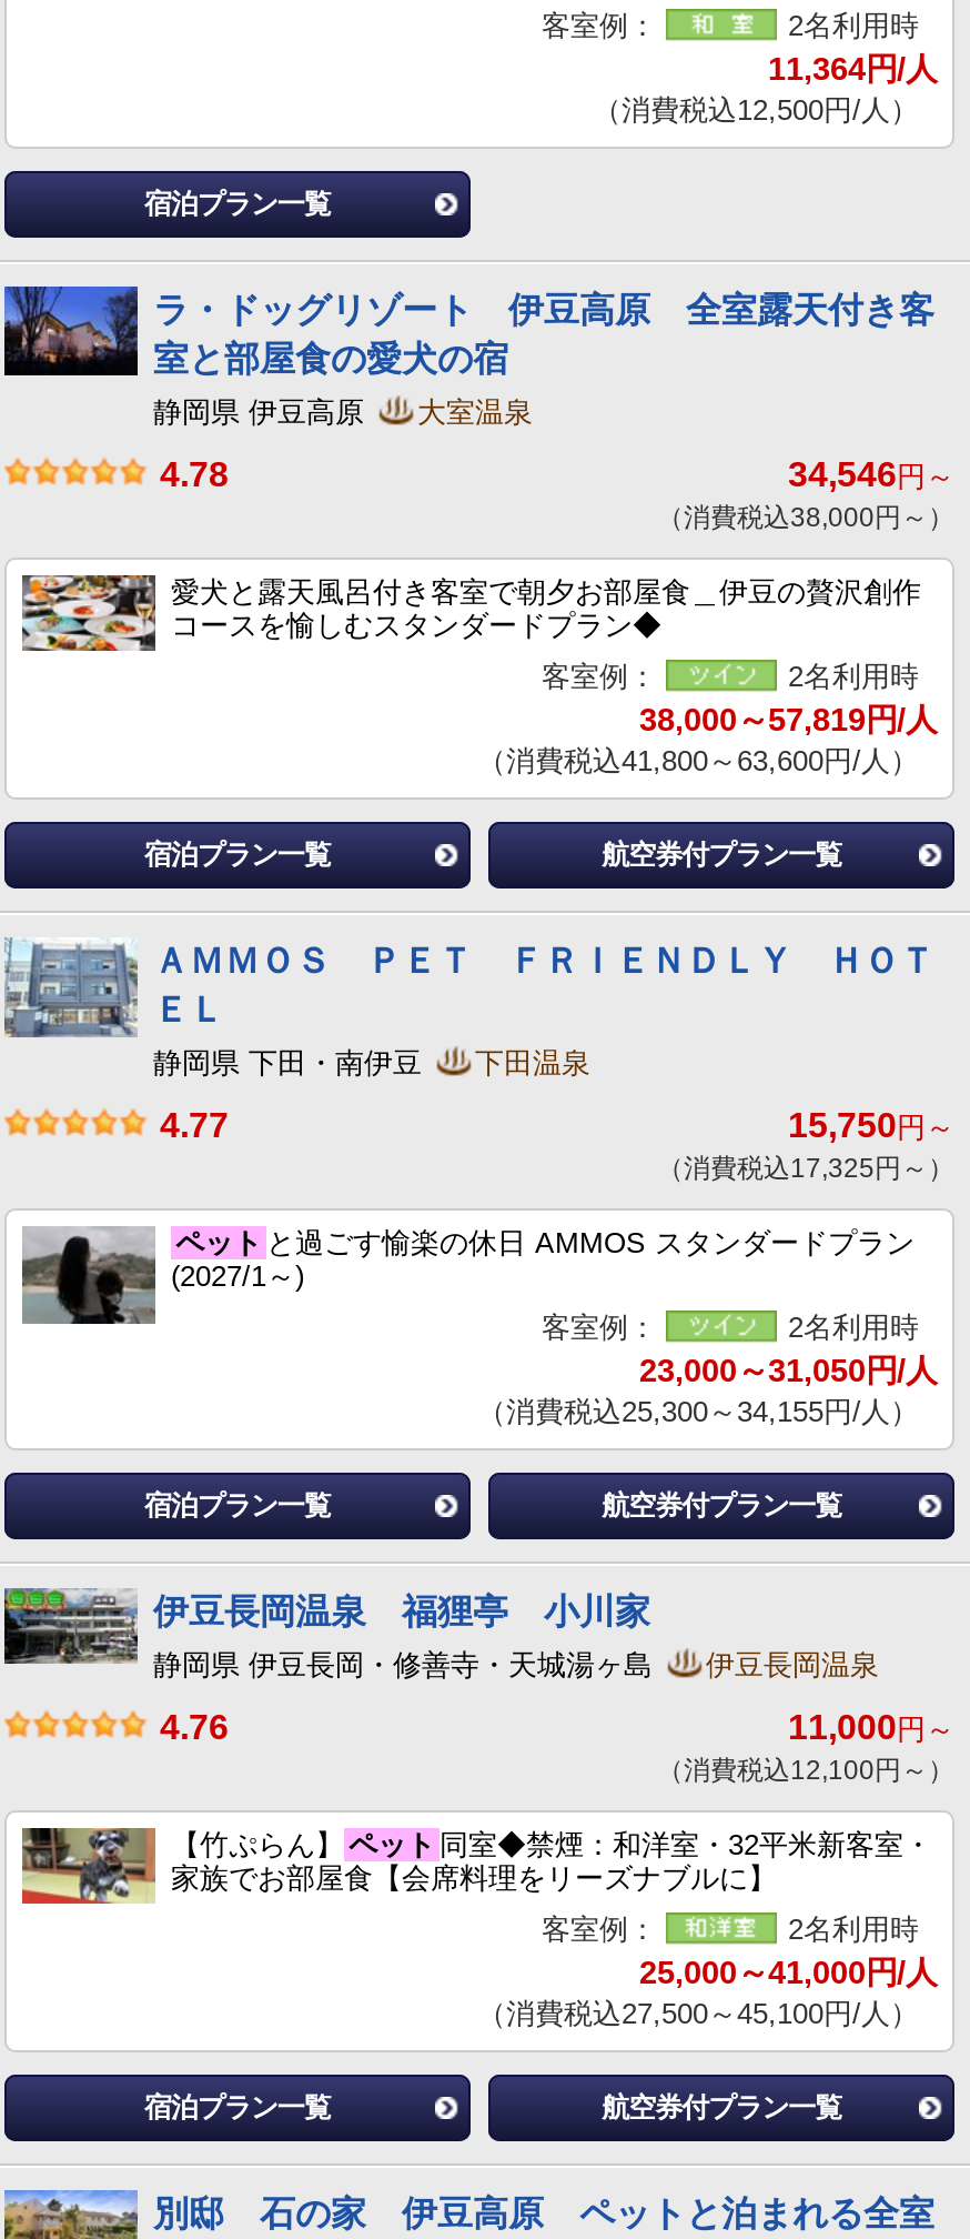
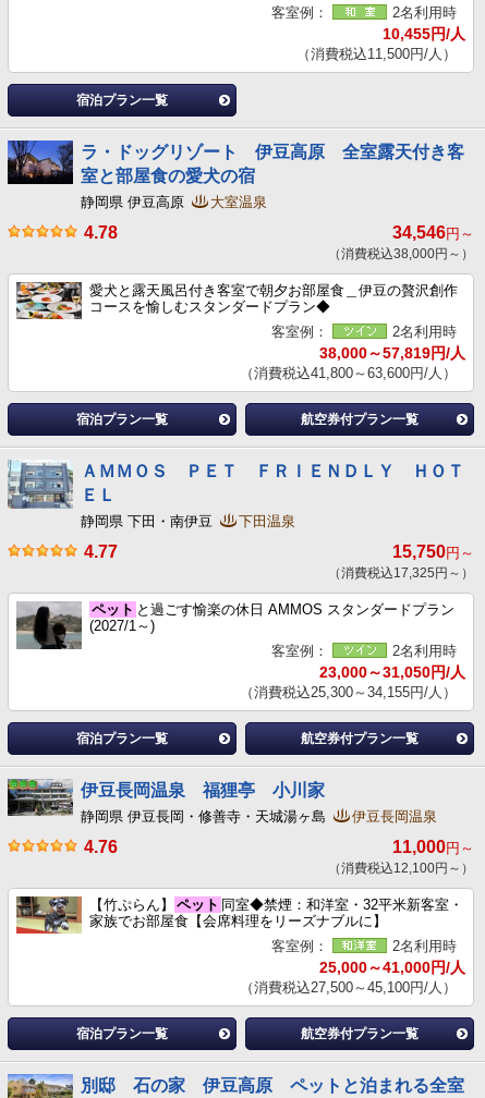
[768,51,937,87] 11,364円/人 -> [383,25,465,42] 10,455円/人
[593,93,919,127] （消費税込12,500円/人） -> [296,46,457,62] （消費税込11,500円/人）

